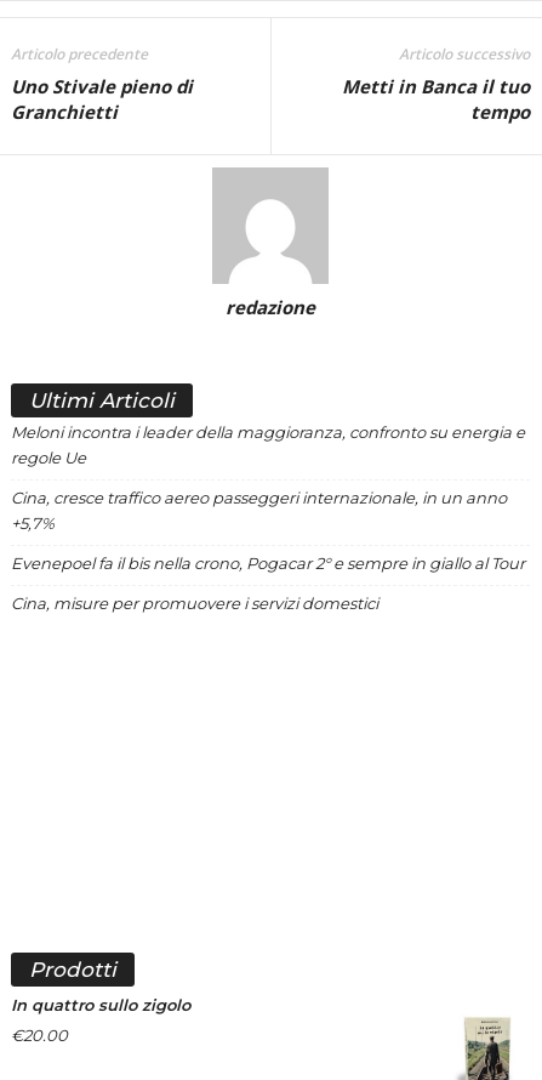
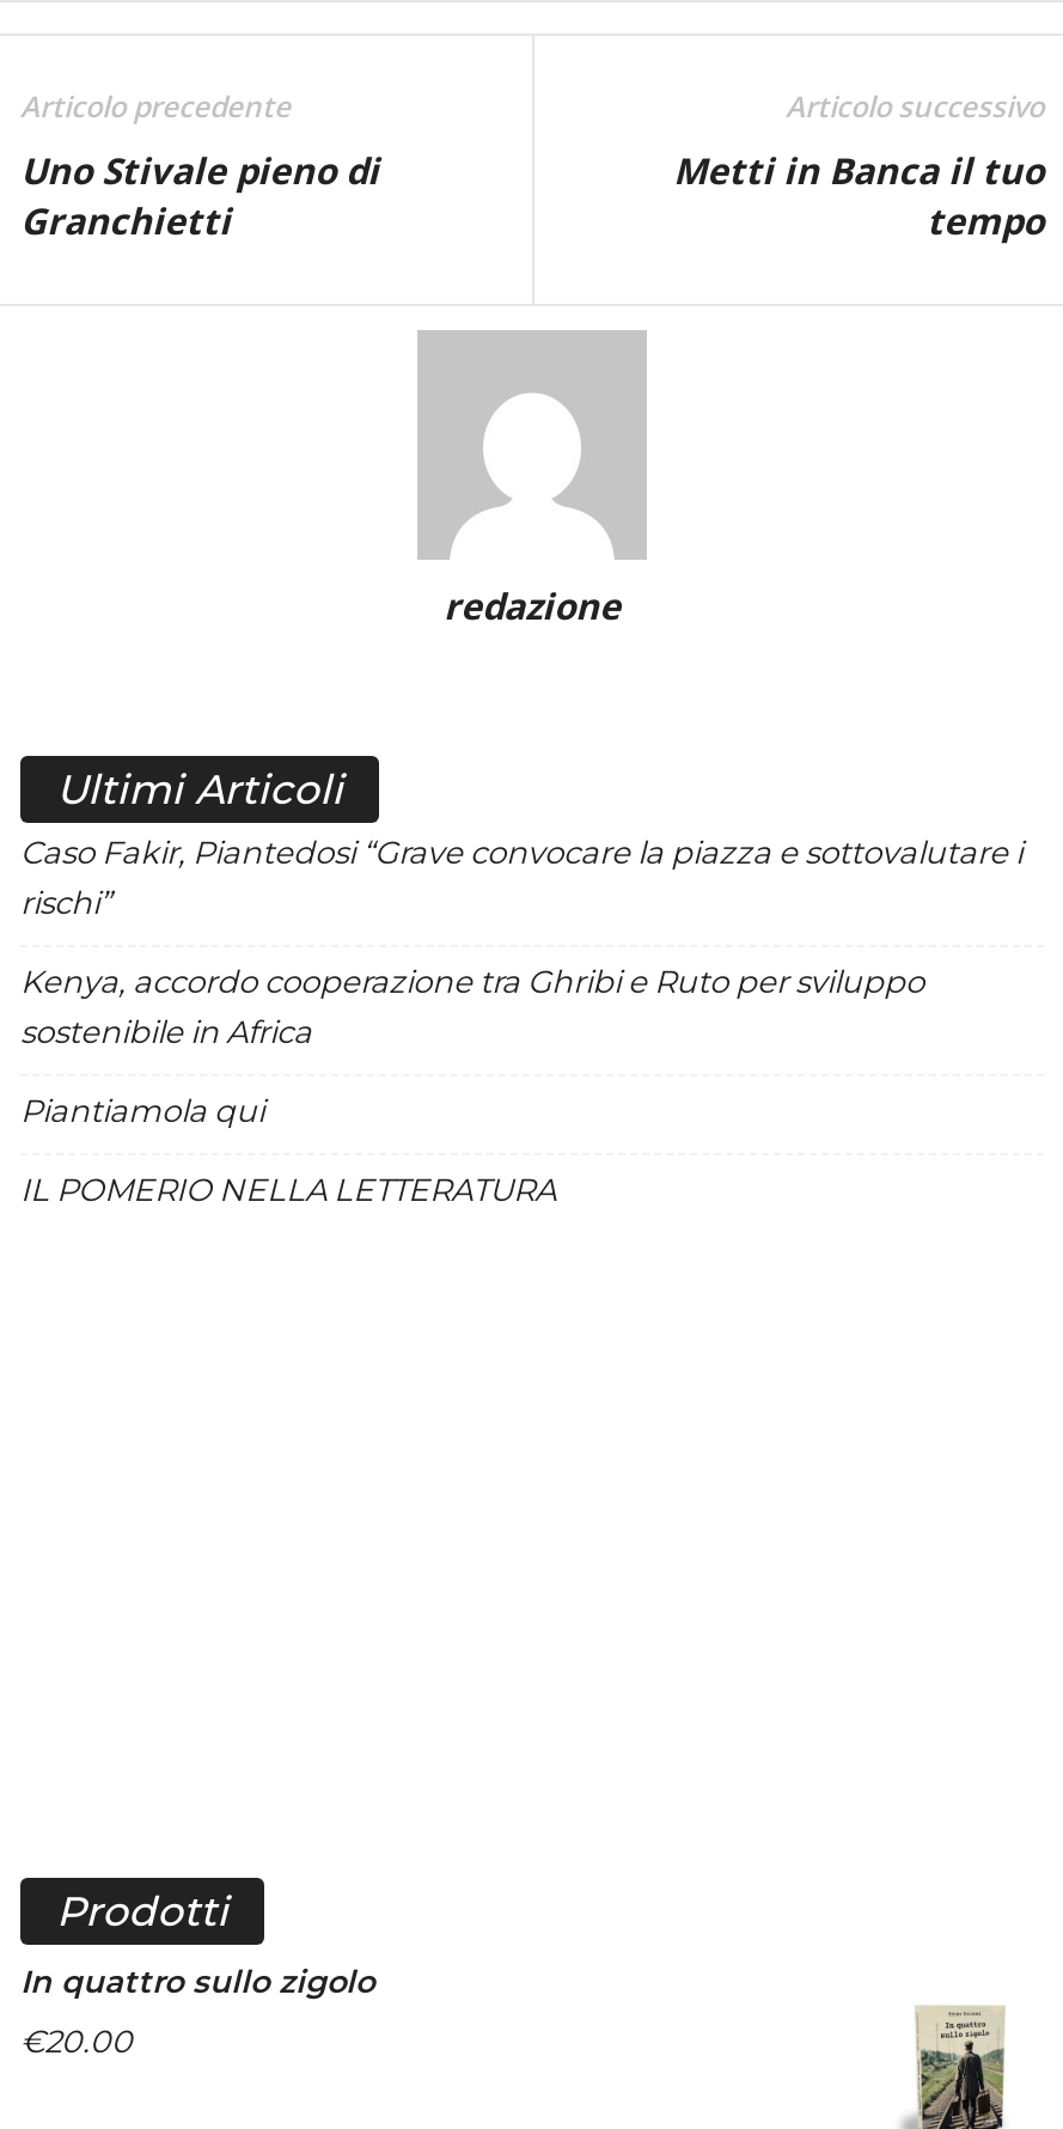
[11,422,525,467] Meloni incontra i leader della maggioranza, confronto su energia e | regole Ue -> [20,832,1022,921] Caso Fakir, Piantedosi “Grave convocare la piazza e sottovalutare i | rischi”
[11,488,507,533] Cina, cresce traffico aereo passeggeri internazionale, in un anno | +5,7% -> [20,962,924,1050] Kenya, accordo cooperazione tra Ghribi e Ruto per sviluppo | sostenibile in Africa
[11,553,525,573] Evenepoel fa il bis nella crono, Pogacar 2° e sempre in giallo al Tour -> [20,1091,264,1129] Piantiamola qui
[11,593,378,613] Cina, misure per promuovere i servizi domestici -> [20,1170,556,1208] IL POMERIO NELLA LETTERATURA

